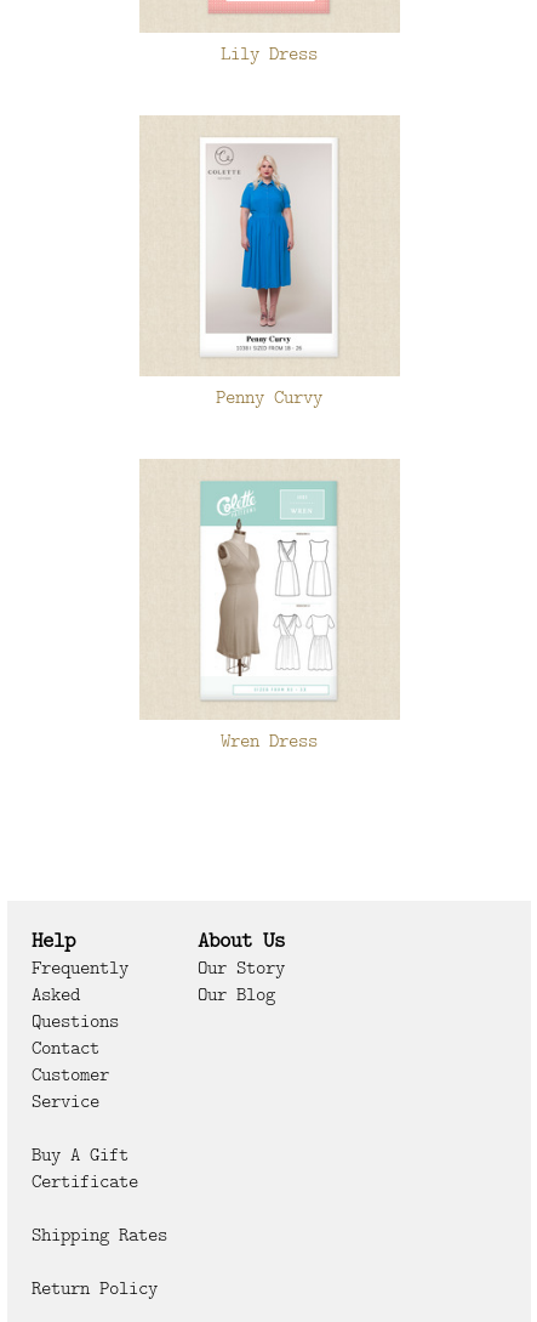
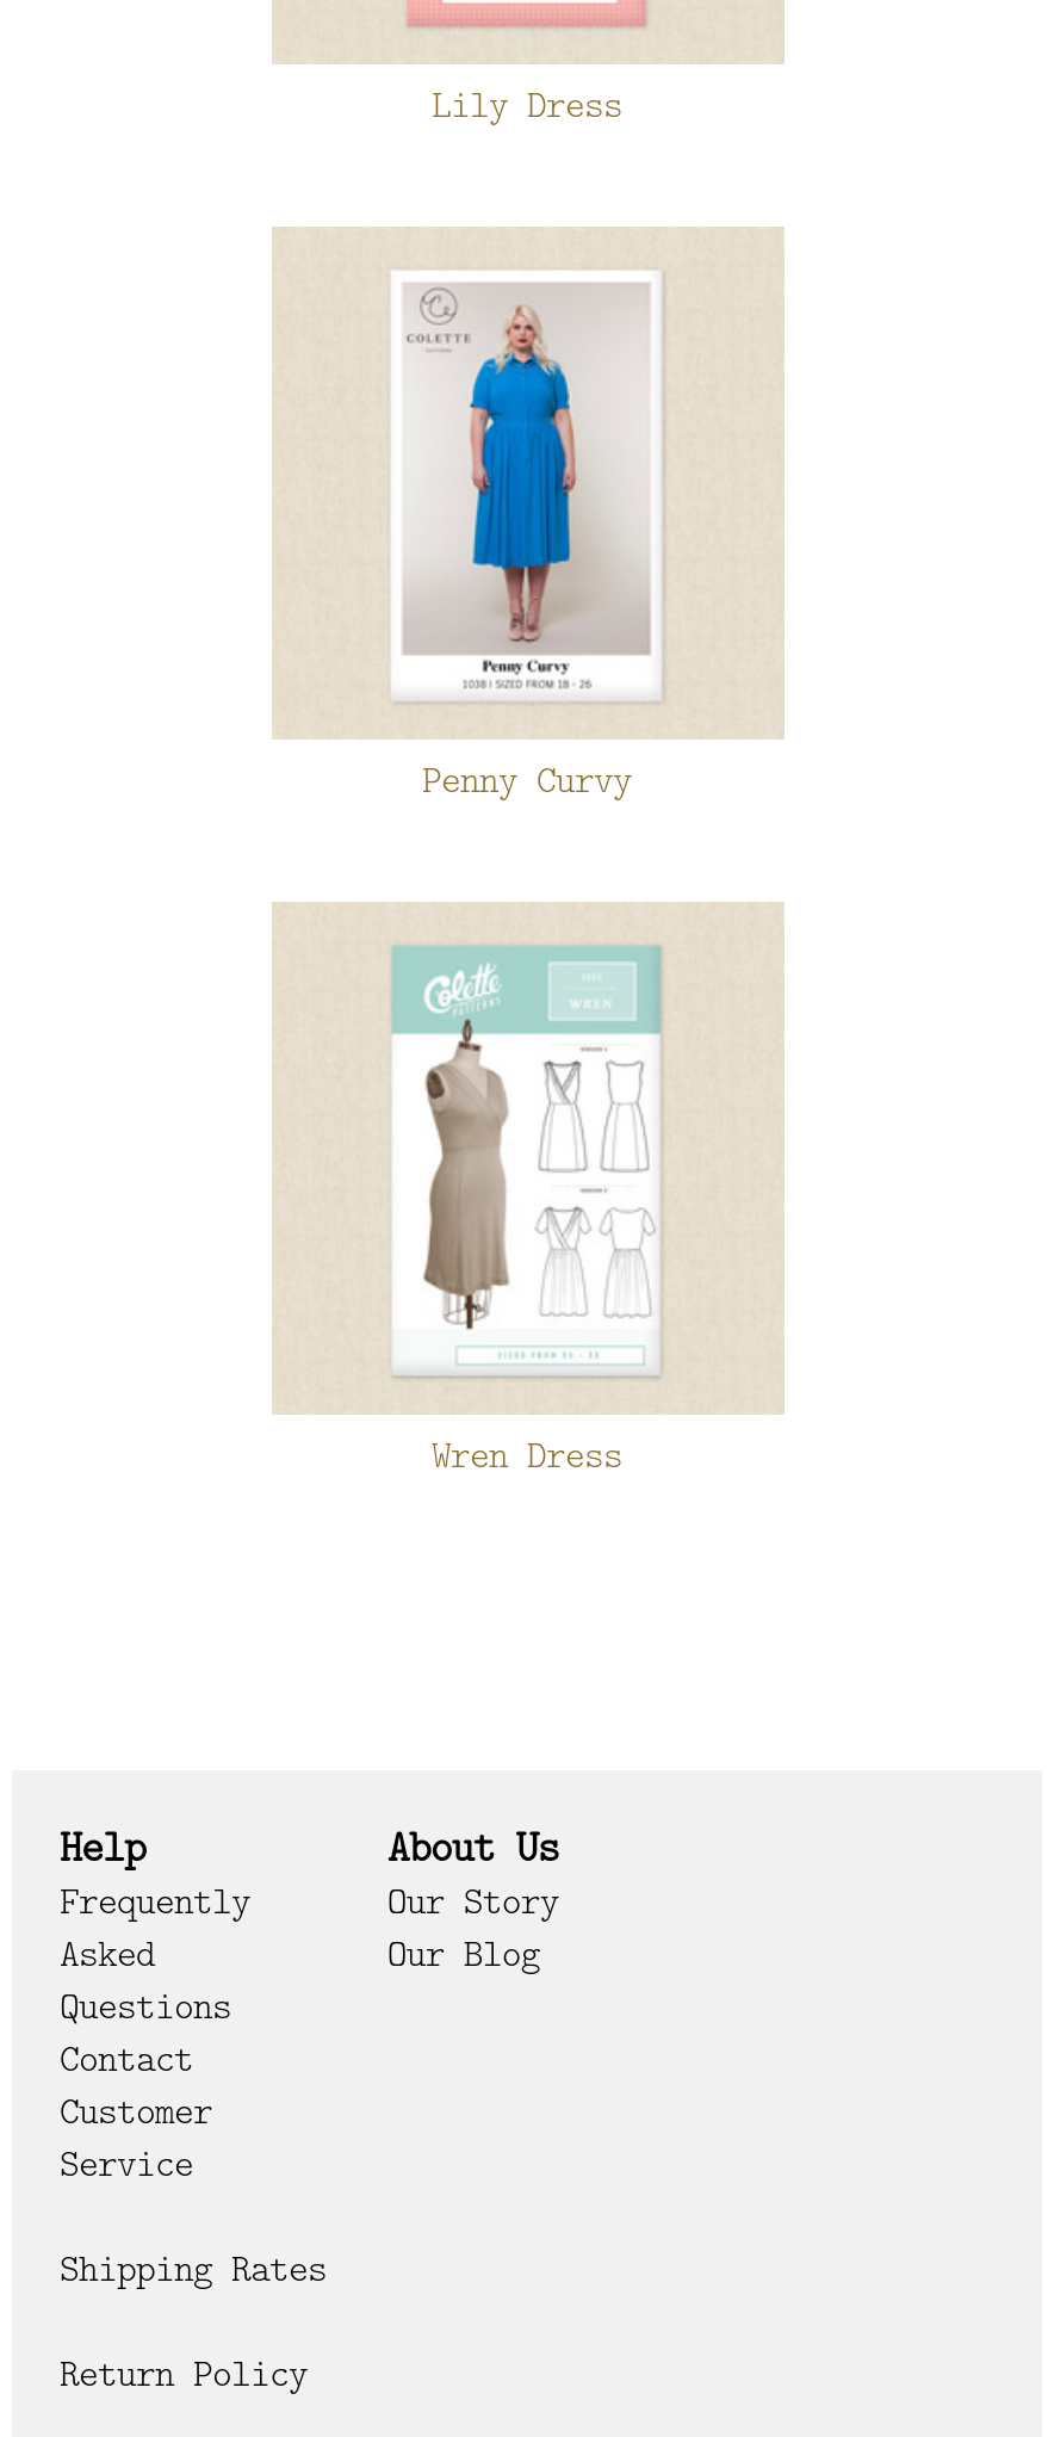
[32,1141,138,1194] Buy A Gift | Certificate -> none

